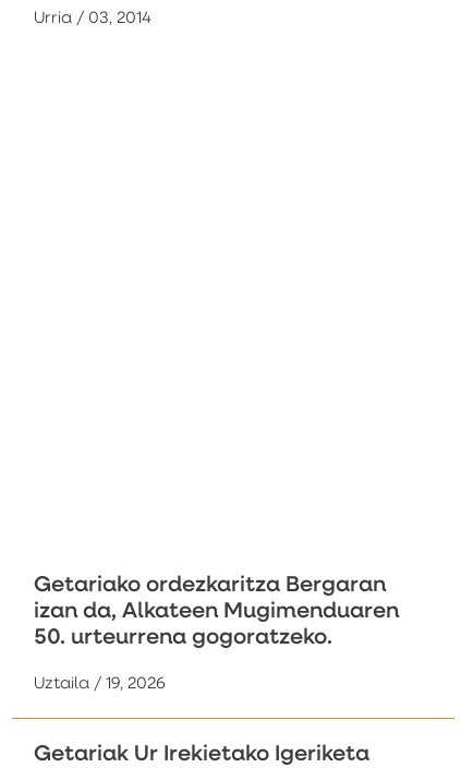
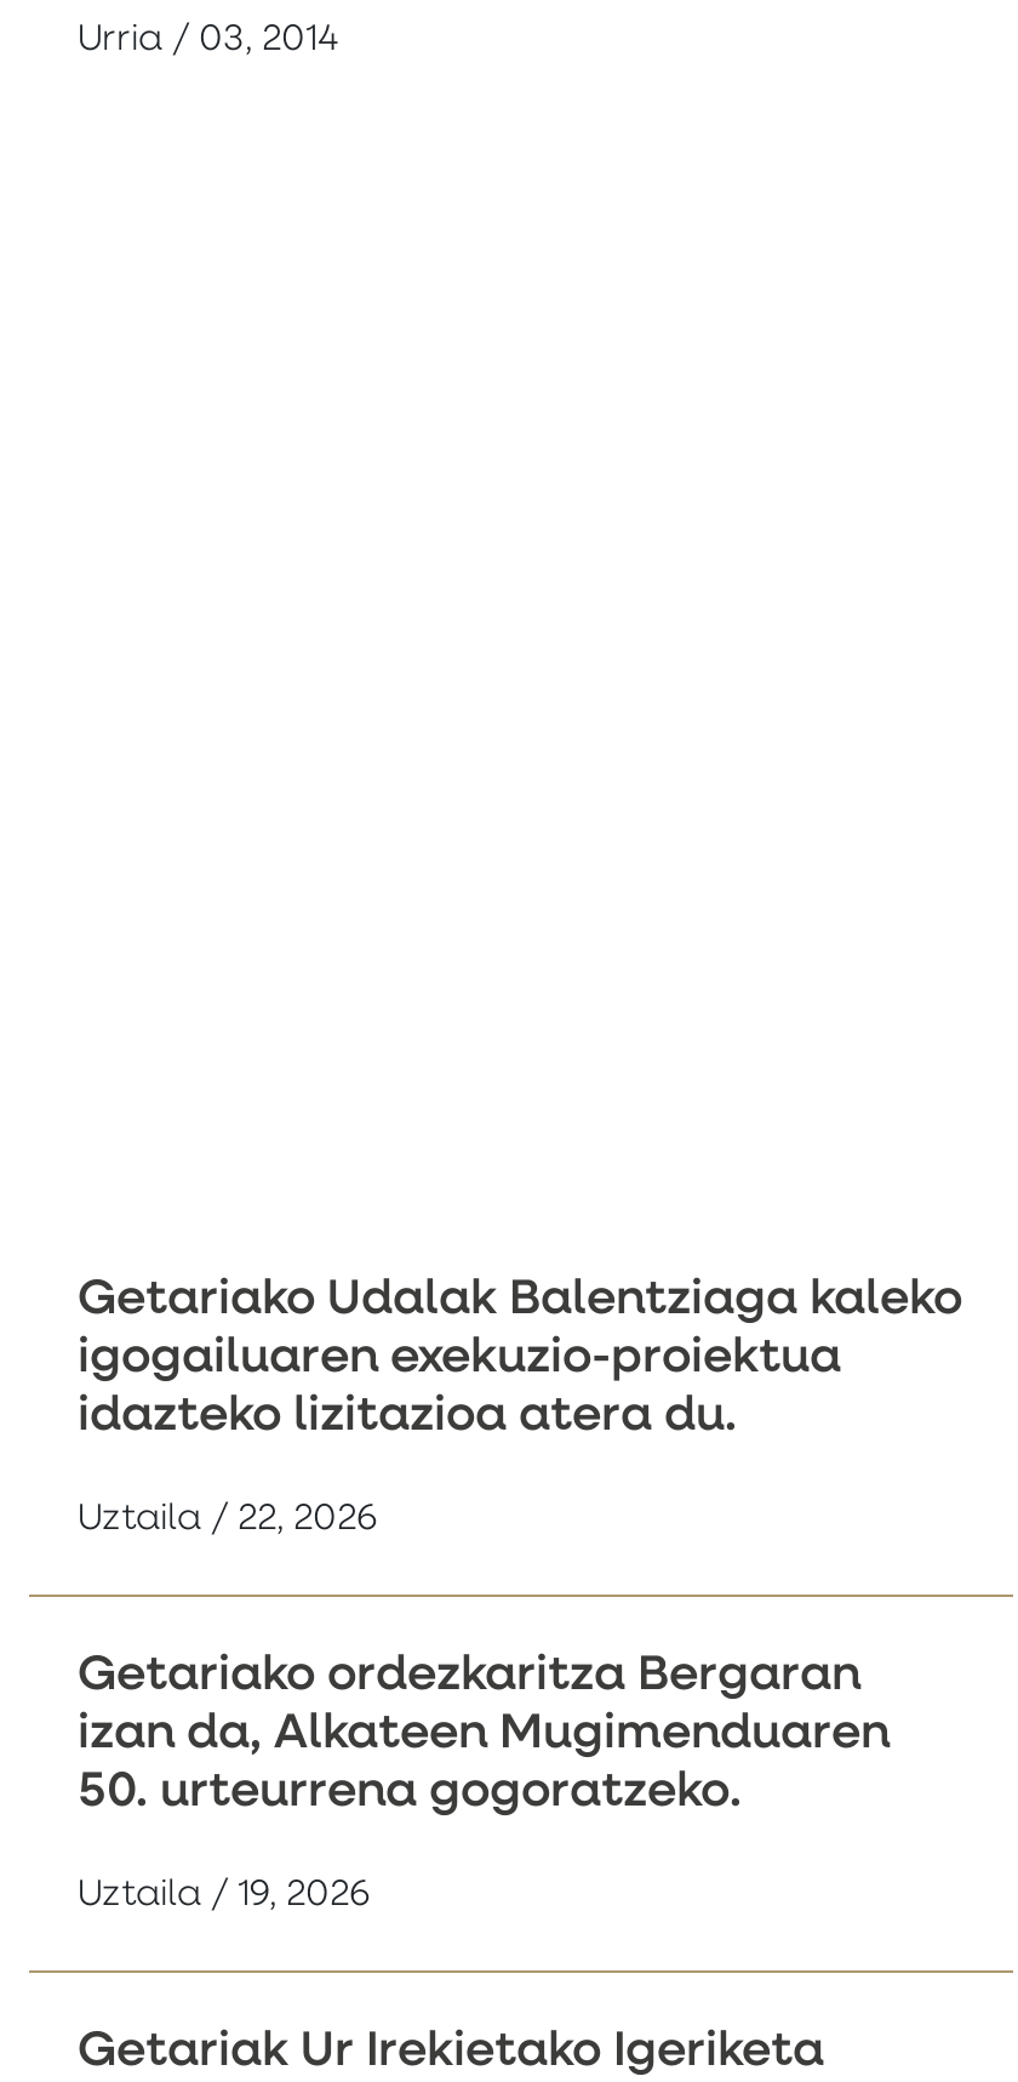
none -> [78,1276,962,1538] Getariako Udalak Balentziaga kaleko | igogailuaren exekuzio-proiektua | idazteko lizitazioa atera du. | Uztaila / 22, 2026

